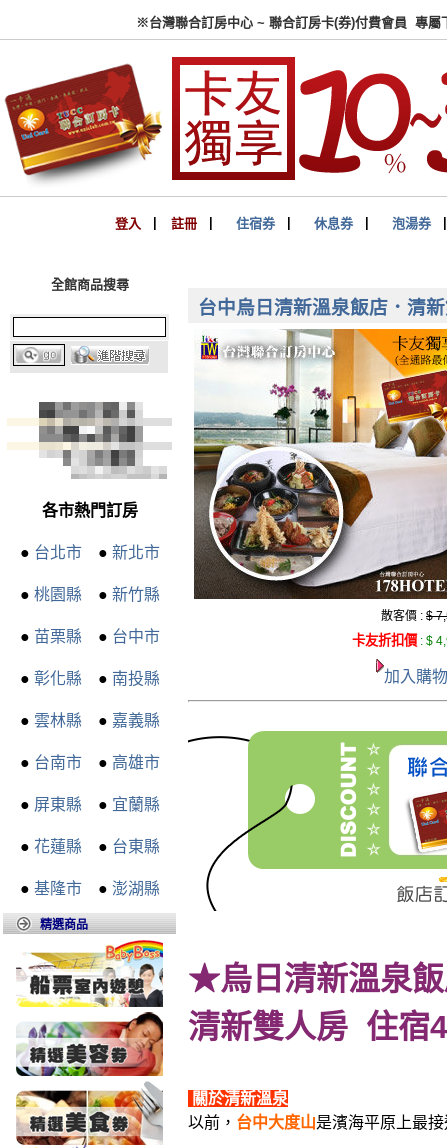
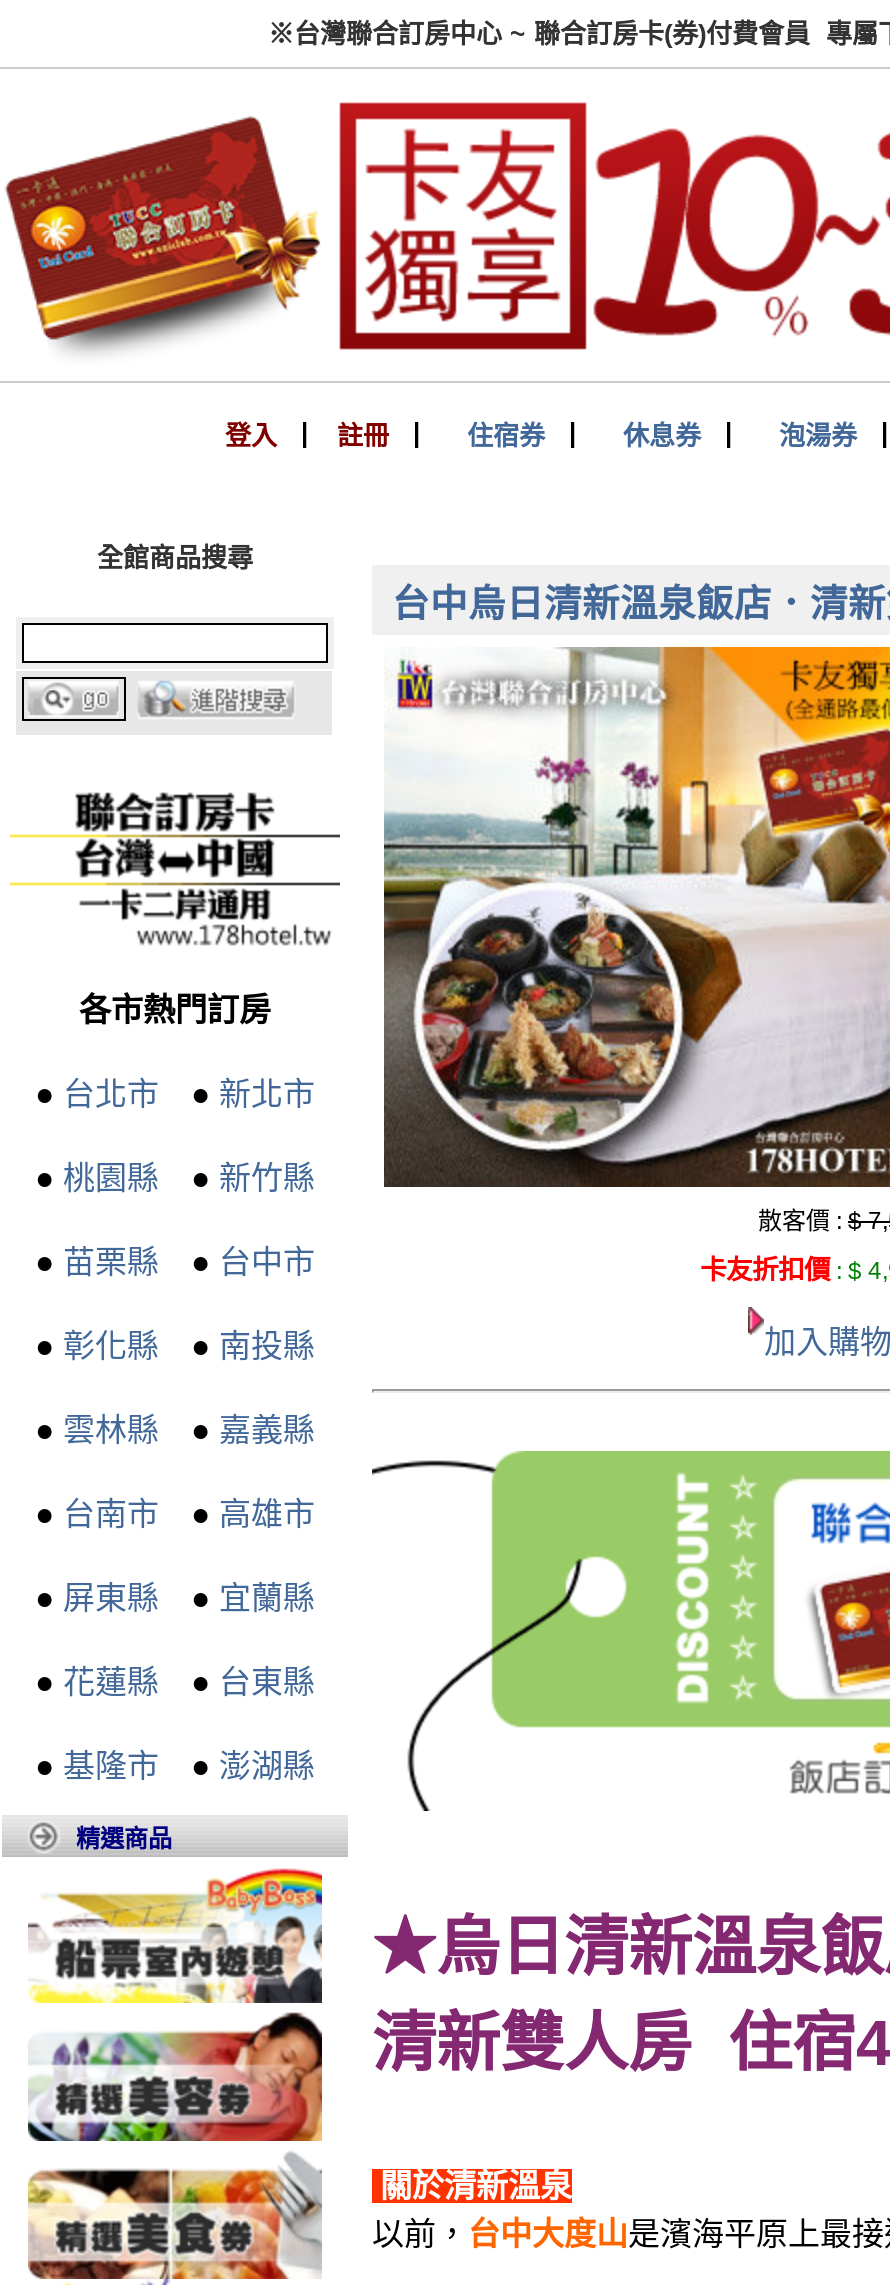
[10,401,147,475] [image] -> [10,793,340,945] [image]

